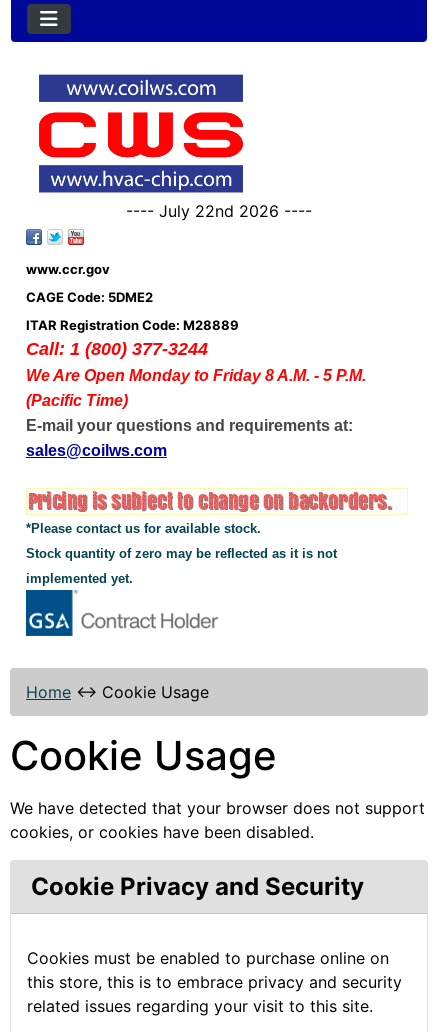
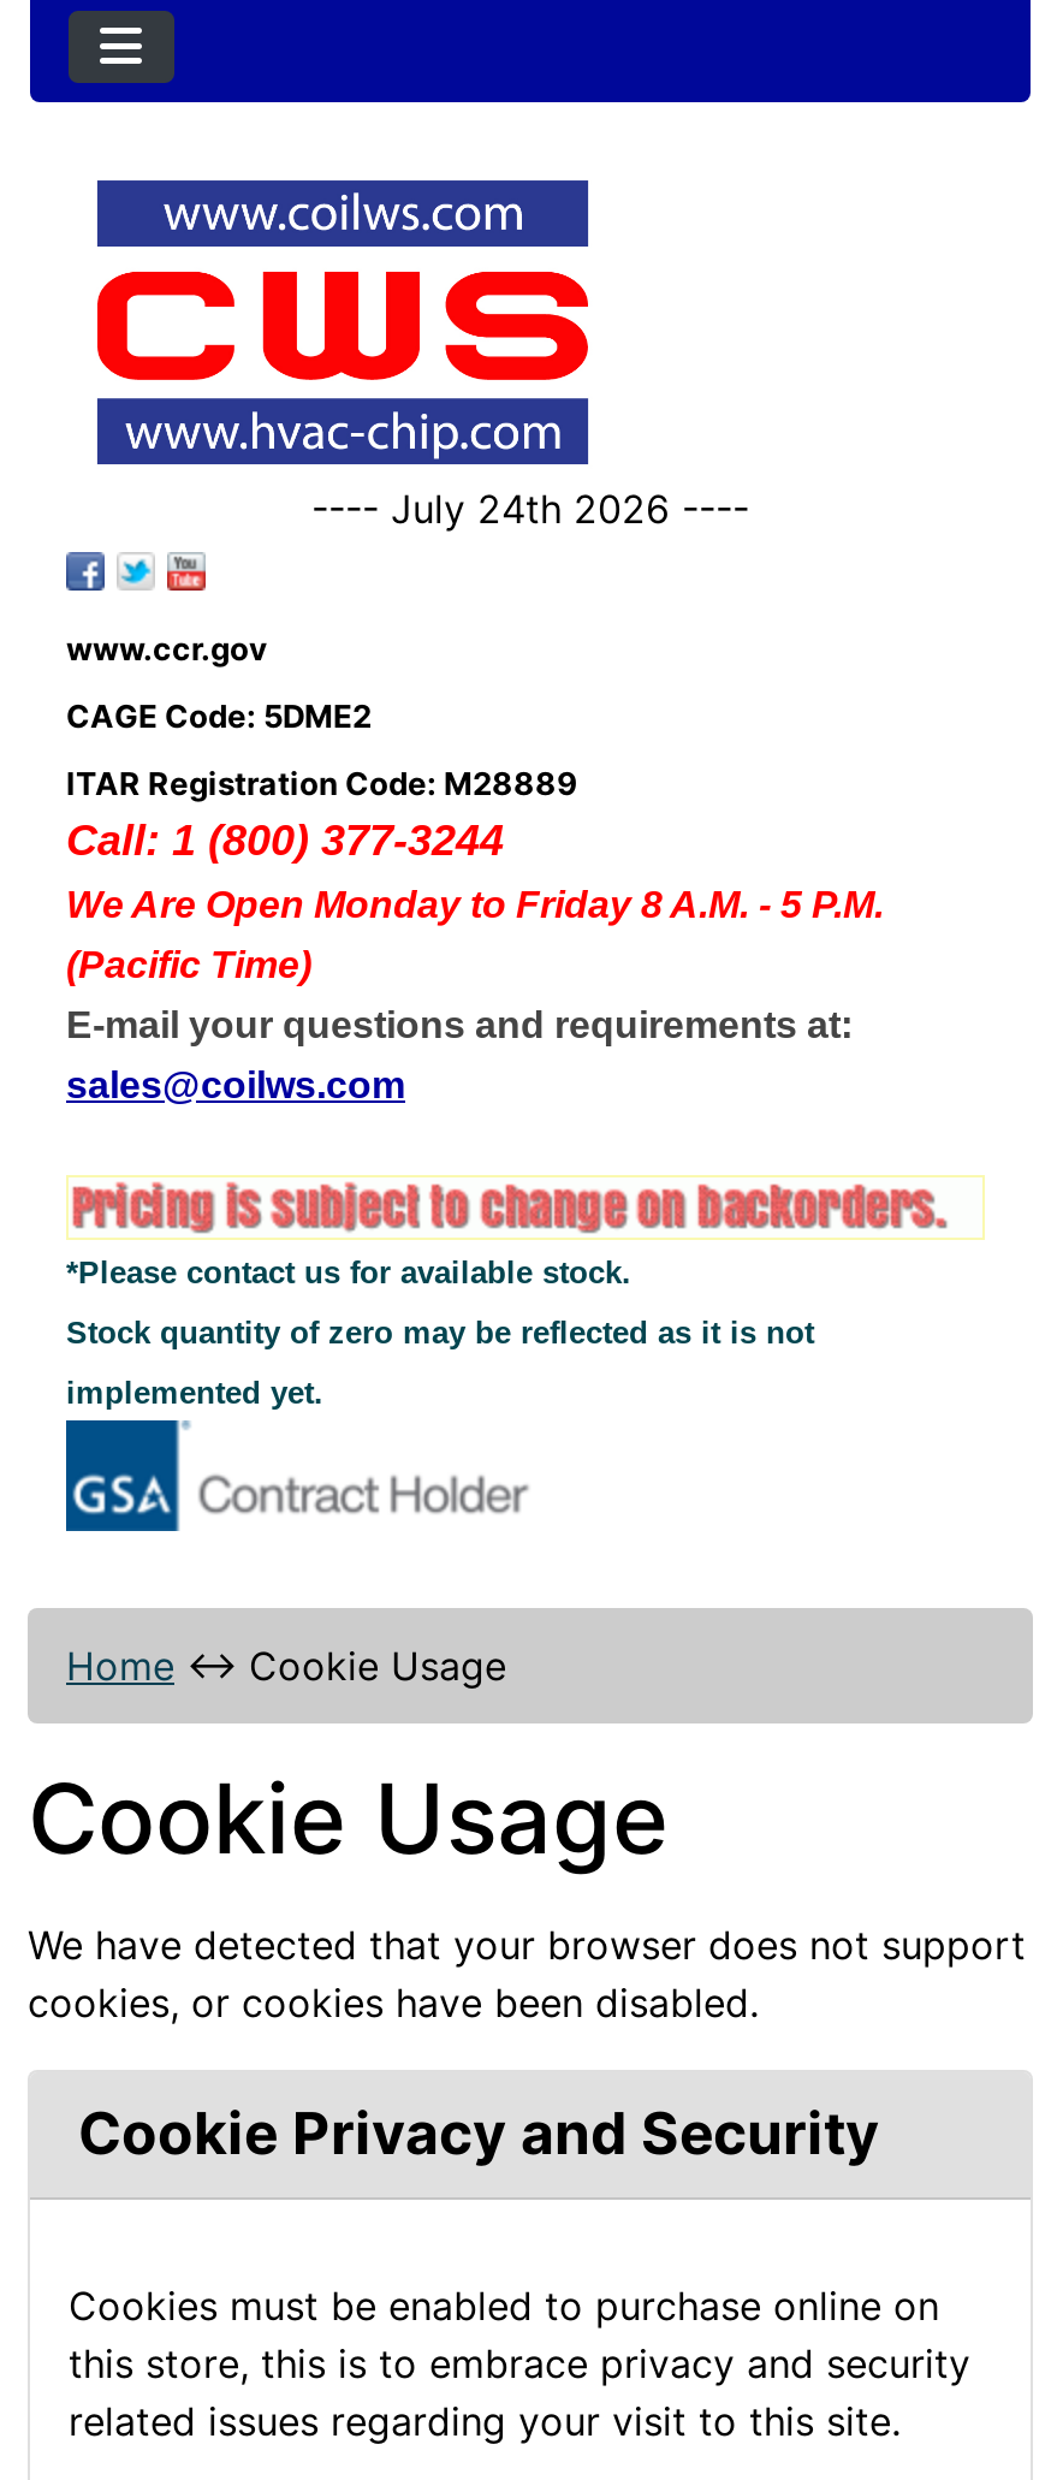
[126,201,312,221] ---- July 22nd 2026 ---- -> [311,485,749,534] ---- July 24th 2026 ----

